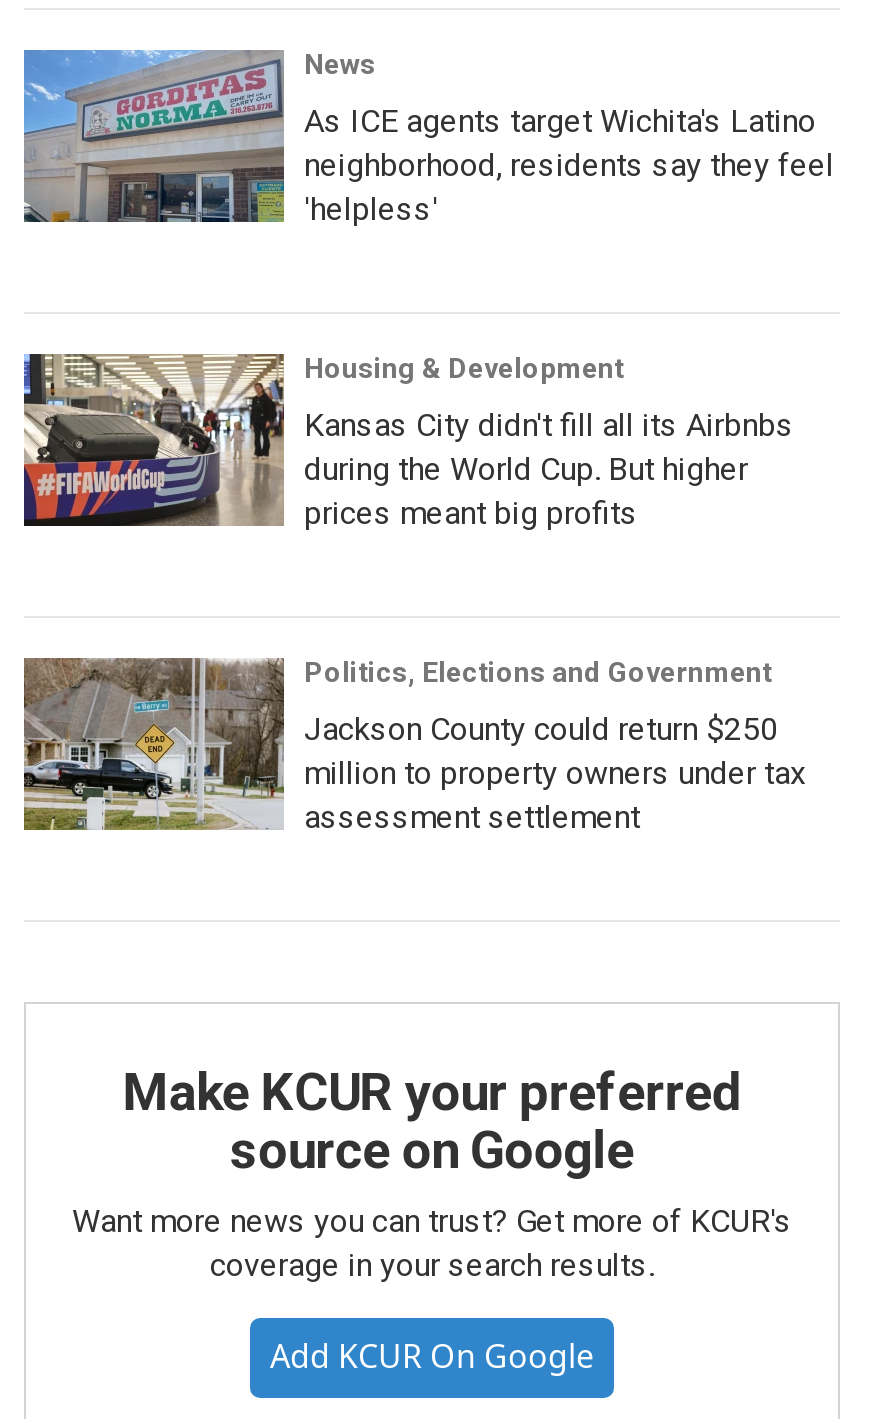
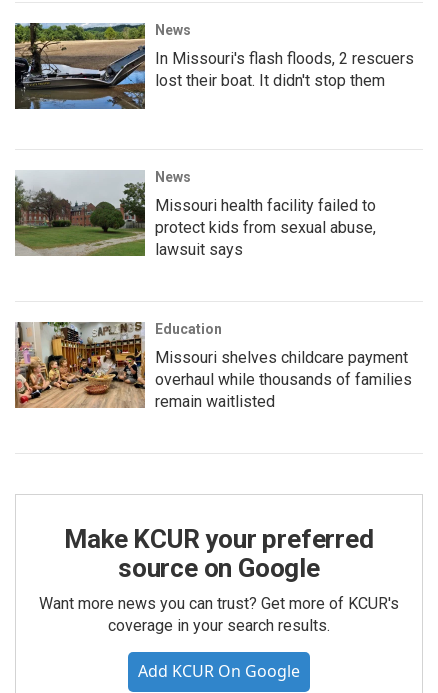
[22,48,834,227] [image] | As ICE agents target Wichita's Latino | neighborhood, residents say they feel | 'helpless' -> [14,22,414,110] [image] | In Missouri's flash floods, 2 rescuers | lost their boat. It didn't stop them
[22,351,624,528] [image] | Housing & Development -> [14,169,191,256] [image] | News
[304,405,794,531] Kansas City didn't fill all its Airbnbs | during the World Cup. But higher | prices meant big profits -> [155,196,376,259] Missouri health facility failed to | protect kids from sexual abuse, | lawsuit says
[22,655,772,832] [image] | Politics, Elections and Government -> [15,321,222,409] [image] | Education
[304,709,806,835] Jackson County could return $250 | million to property owners under tax | assessment settlement -> [155,348,412,411] Missouri shelves childcare payment | overhaul while thousands of families | remain waitlisted

